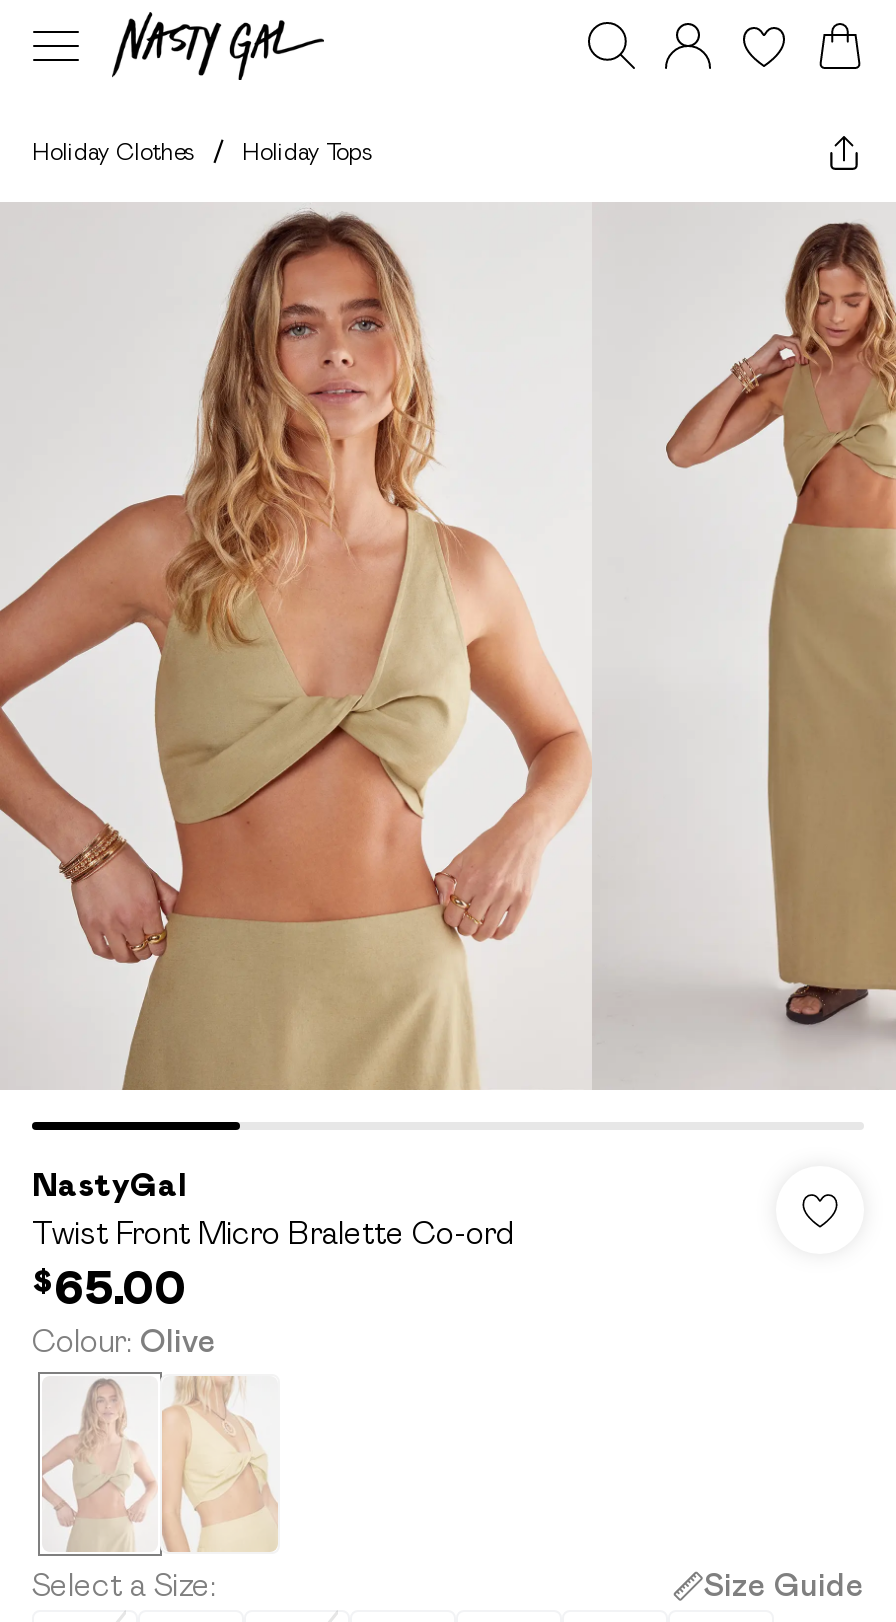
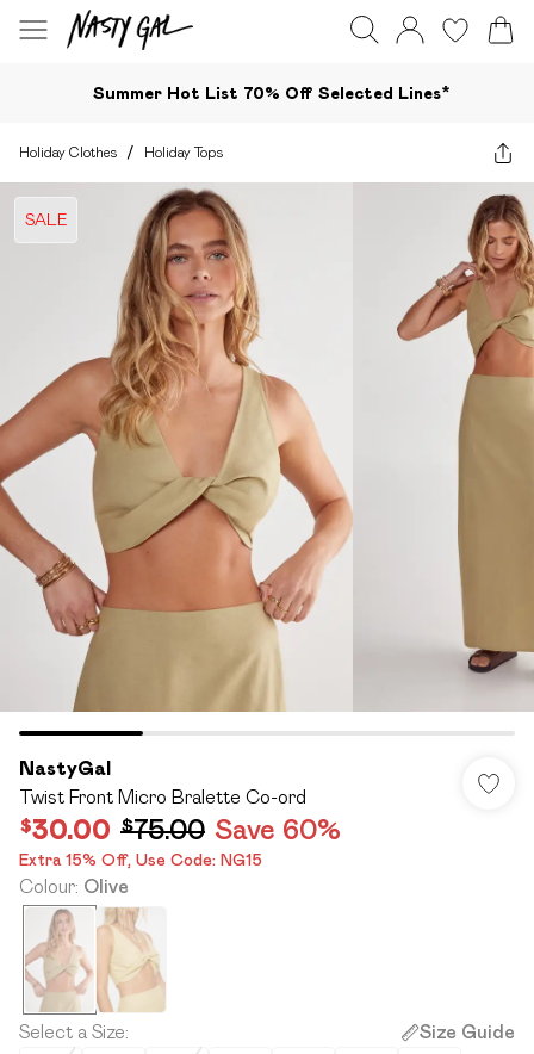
none -> [93,83,451,102] Summer Hot List 70% Off Selected Lines*
none -> [25,210,67,229] SALE
[32,1260,186,1314] $65.00 -> [19,813,341,869] $30.00 $75.00 Save 60% | Extra 15% Off, Use Code: NG15

